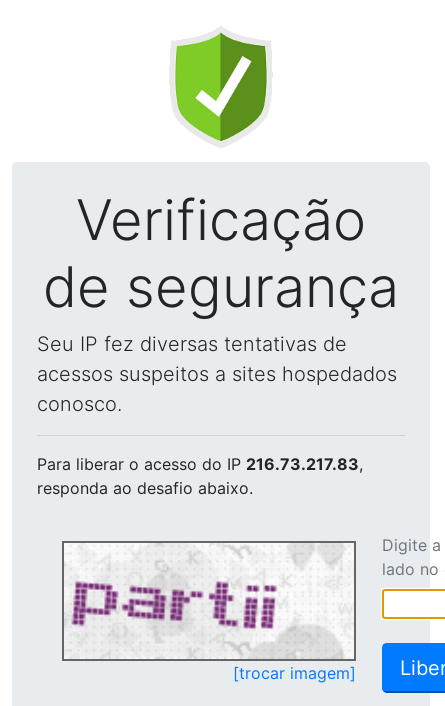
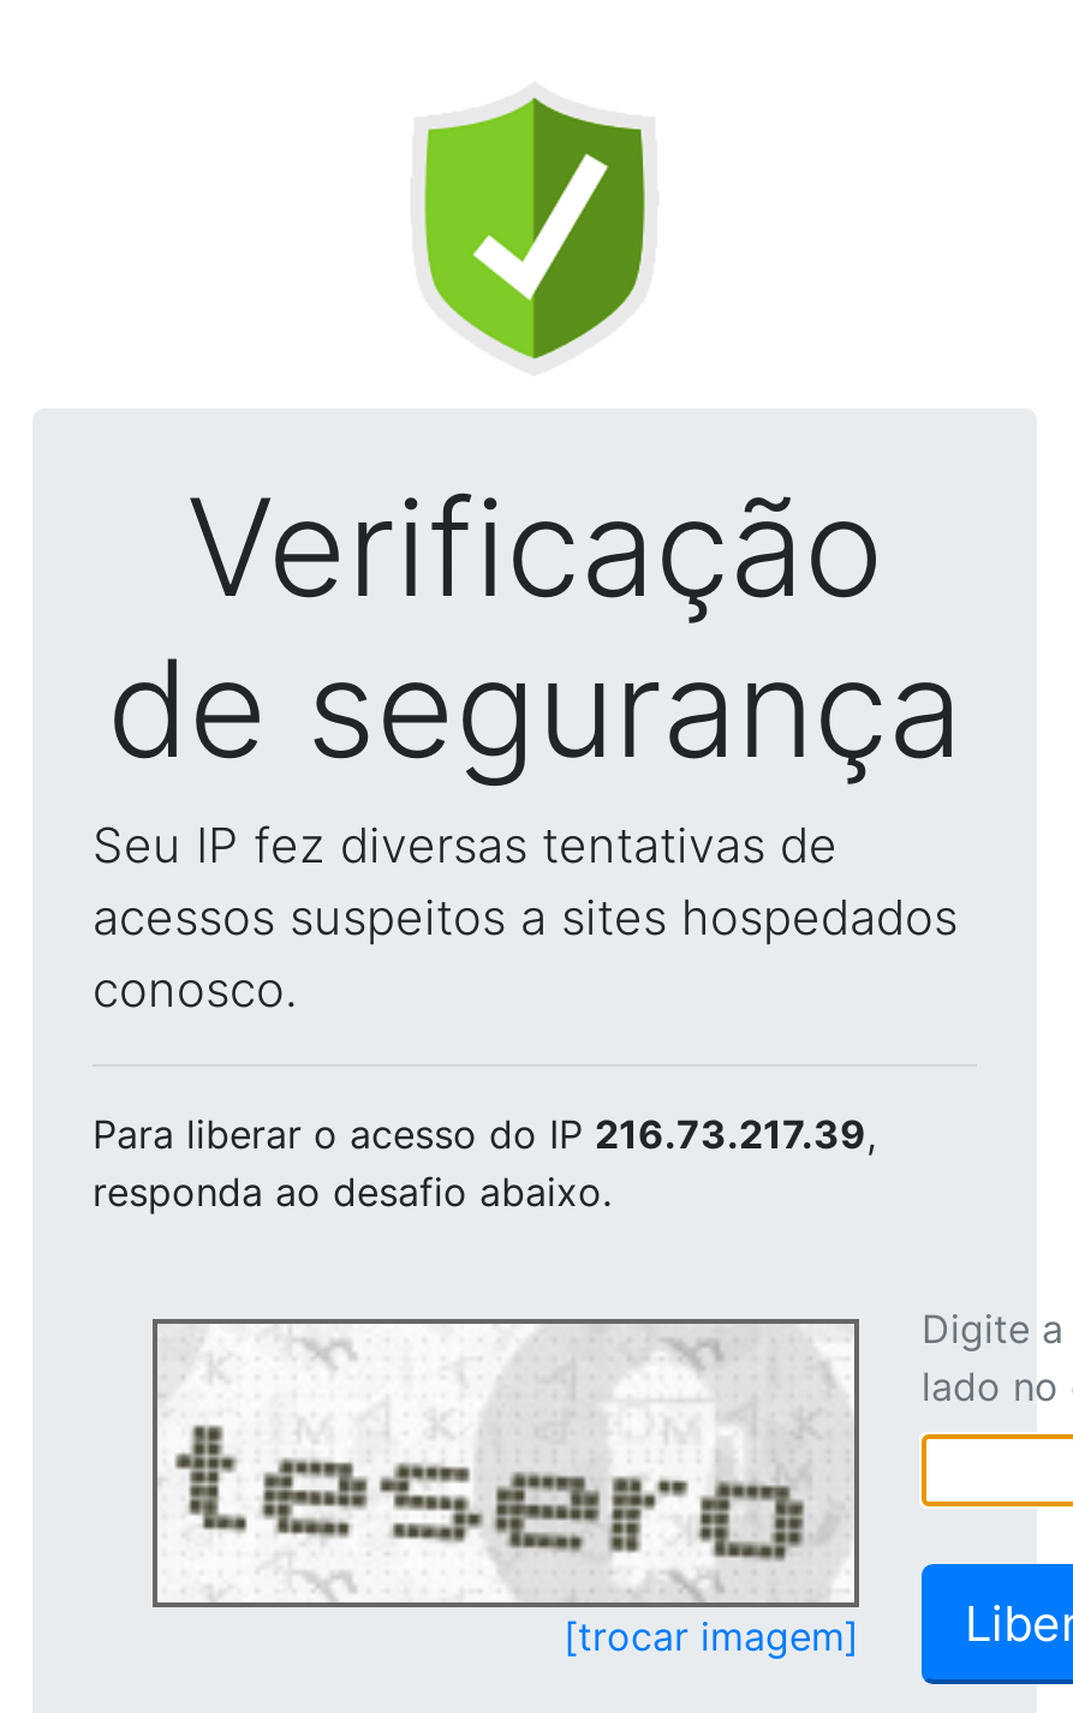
[37,454,363,474] Para liberar o acesso do IP 216.73.217.83, -> [93,1110,876,1158] Para liberar o acesso do IP 216.73.217.39,
[71,545,352,655] [image] -> [174,1331,847,1593] [image]

